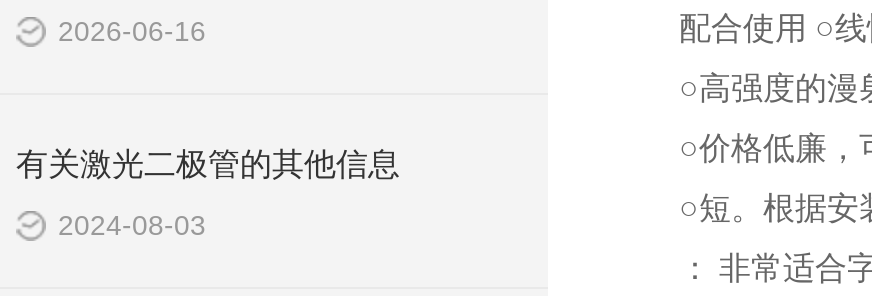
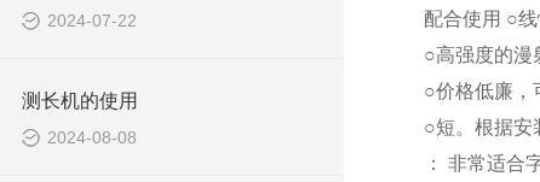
[58,15,206,47] 2026-06-16 -> [47,11,137,30] 2024-07-22
[16,147,400,181] 有关激光二极管的其他信息 -> [22,90,138,111] 测长机的使用
[58,209,206,241] 2024-08-03 -> [47,128,137,147] 2024-08-08

